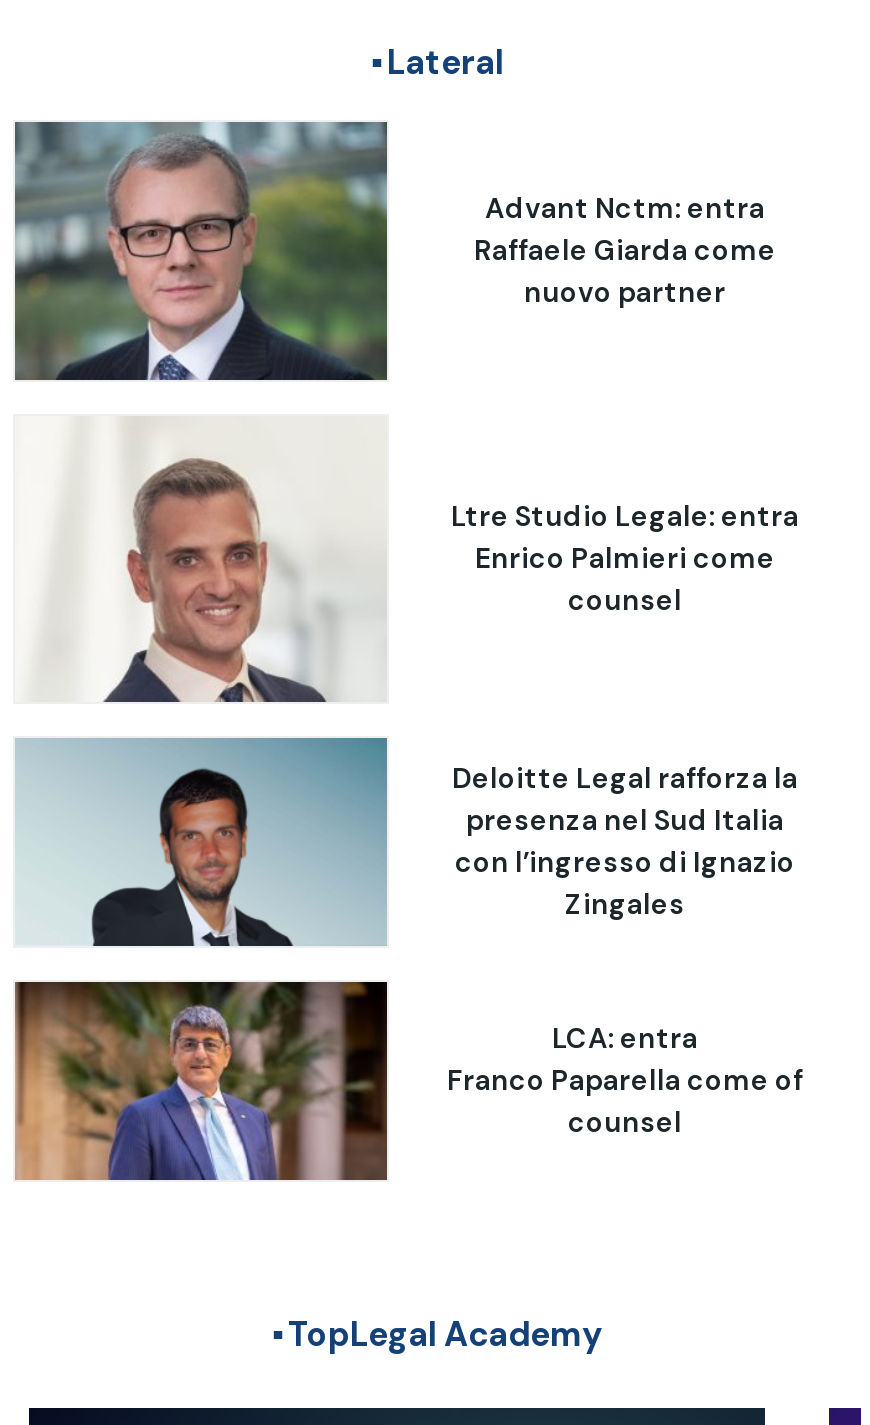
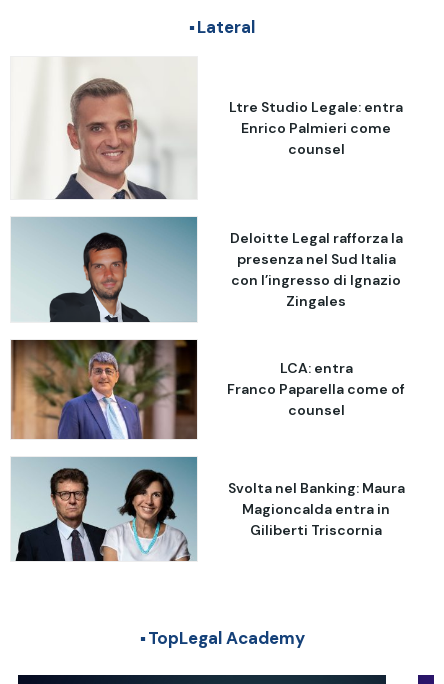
[13,119,389,383] [image] -> none
[474,190,776,310] Advant Nctm: entra | Raffaele Giarda come | nuovo partner -> none
moved [83,498,803,1141] -> [45,97,405,419]: [image] | Ltre Studio Legale: entra | Enrico Palmieri come | ... | Franco Paparella come of | counsel
none -> [11,456,404,562] [image] | Svolta nel Banking: Maura | Magioncalda entra in | Giliberti Triscornia

